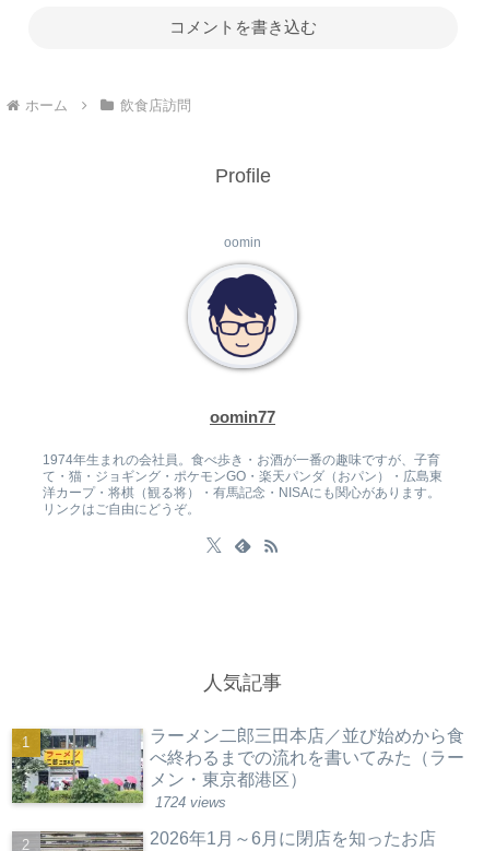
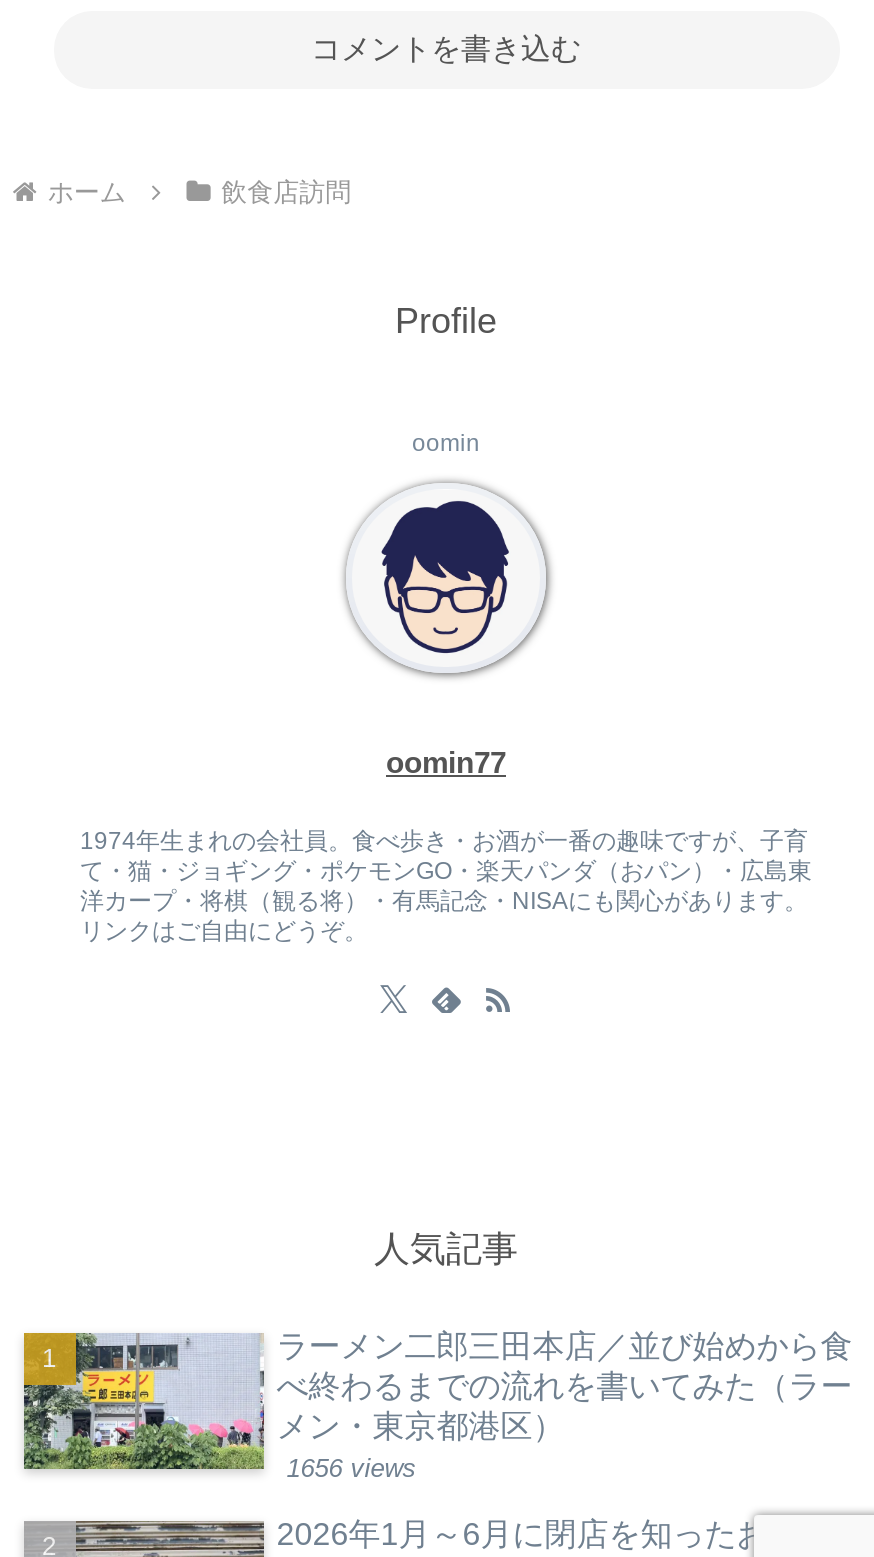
[155,794,226,811] 1724 views -> [287,1453,417,1483] 1656 views

